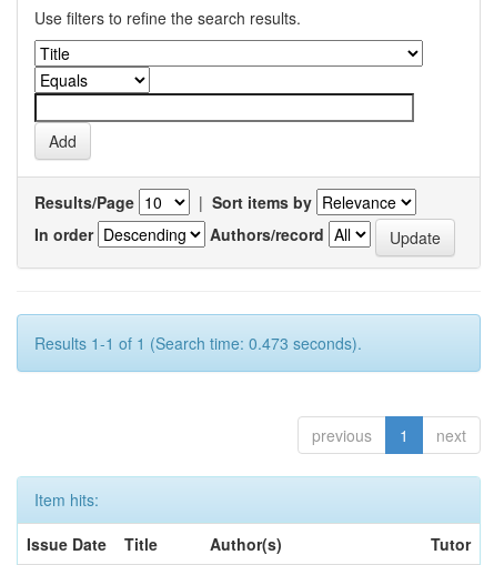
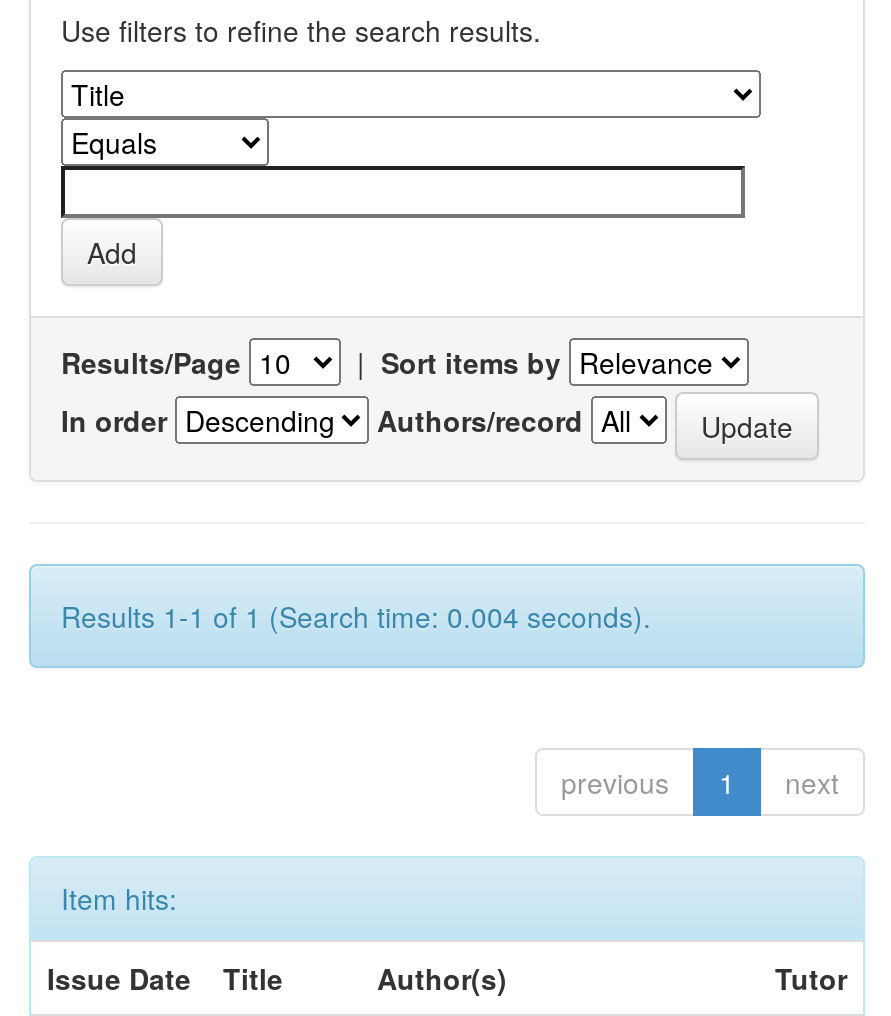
[34,332,362,354] Results 1-1 of 1 (Search time: 0.473 seconds). -> [61,596,651,636] Results 1-1 of 1 (Search time: 0.004 seconds).

